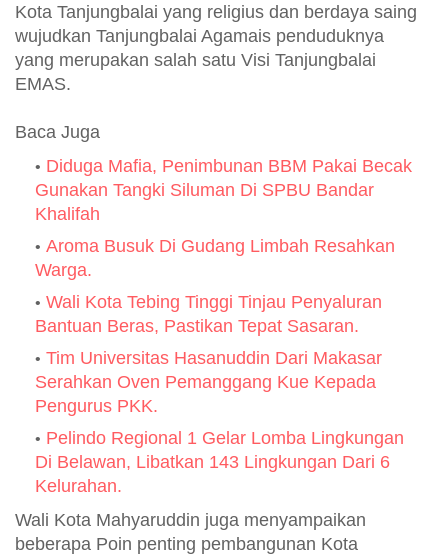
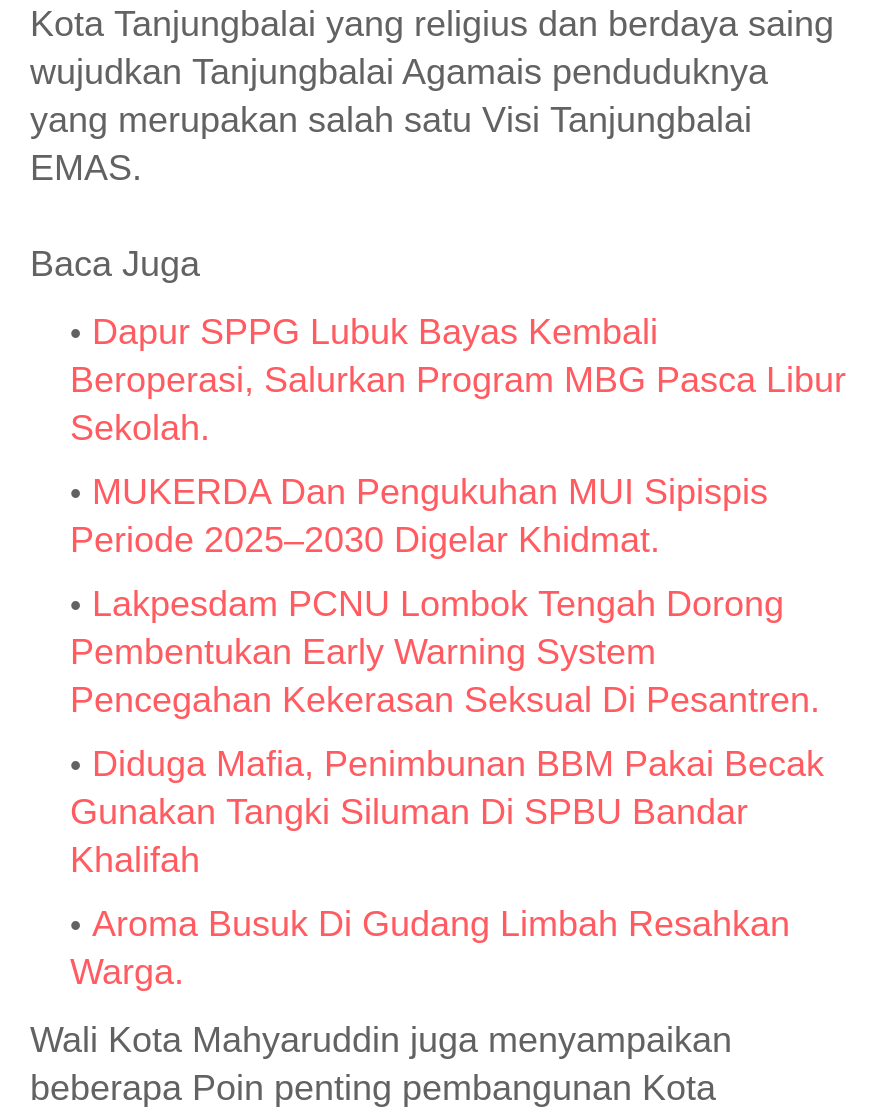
none -> [70,312,846,720] Dapur SPPG Lubuk Bayas Kembali | Beroperasi, Salurkan Program MBG Pasca Libur | Sekolah. | MUKERDA Dan Pengukuhan MUI Sipispis | Periode 2025–2030 Digelar Khidmat. | Lakpesdam PCNU Lombok Tengah Dorong | Pembentukan Early Warning System | Pencegahan Kekerasan Seksual Di Pesantren.
moved [35,156,412,280] -> [70,744,824,992]: Diduga Mafia, Penimbunan BBM Pakai Becak | Gunakan Tangki Siluman Di SPBU Bandar | Khalifah | Aroma Busuk Di Gudang Limbah Resahkan | Warga.
[35,292,404,496] Wali Kota Tebing Tinggi Tinjau Penyaluran | Bantuan Beras, Pastikan Tepat Sasaran. | Tim Universitas Hasanuddin Dari Makasar | Serahkan Oven Pemanggang Kue Kepada | Pengurus PKK. | Pelindo Regional 1 Gelar Lomba Lingkungan | Di Belawan, Libatkan 143 Lingkungan Dari 6 | Kelurahan. -> none

